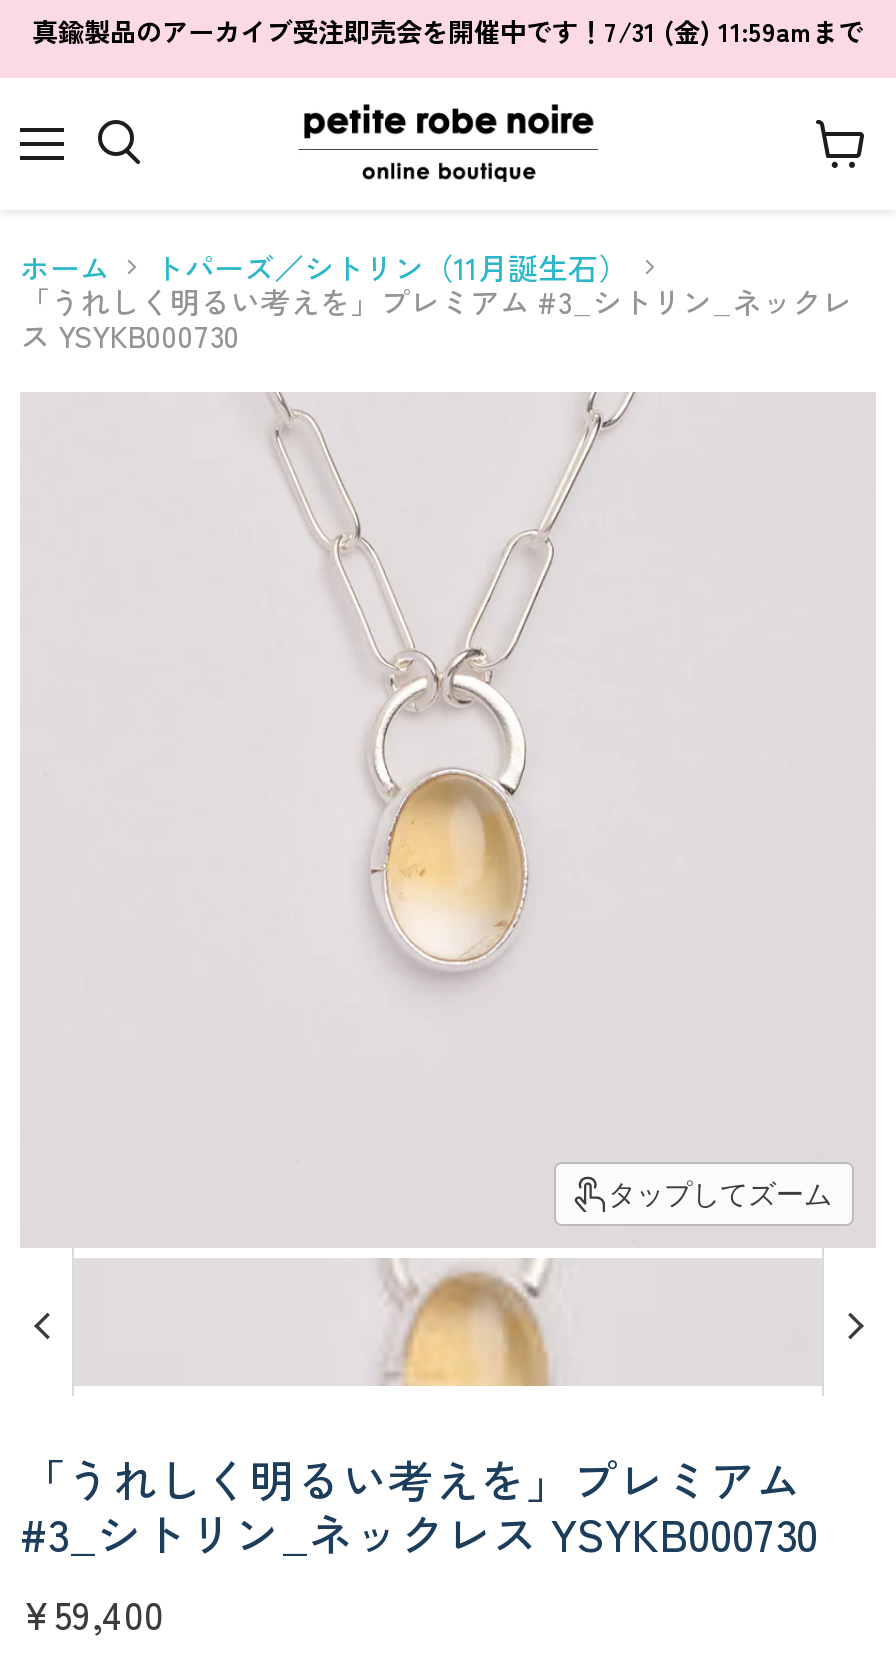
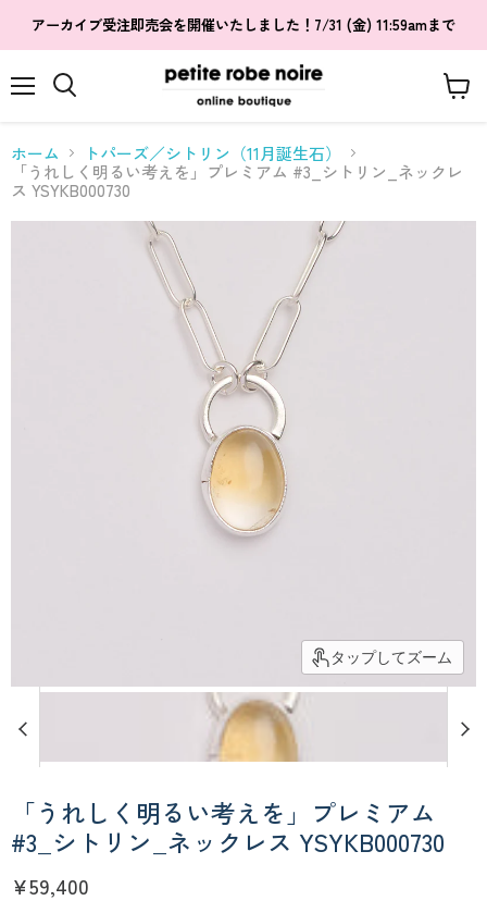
[32,12,864,50] 真鍮製品のアーカイブ受注即売会を開催中です！7/31 (金) 11:59amまで -> [32,14,455,35] アーカイブ受注即売会を開催いたしました！7/31 (金) 11:59amまで

